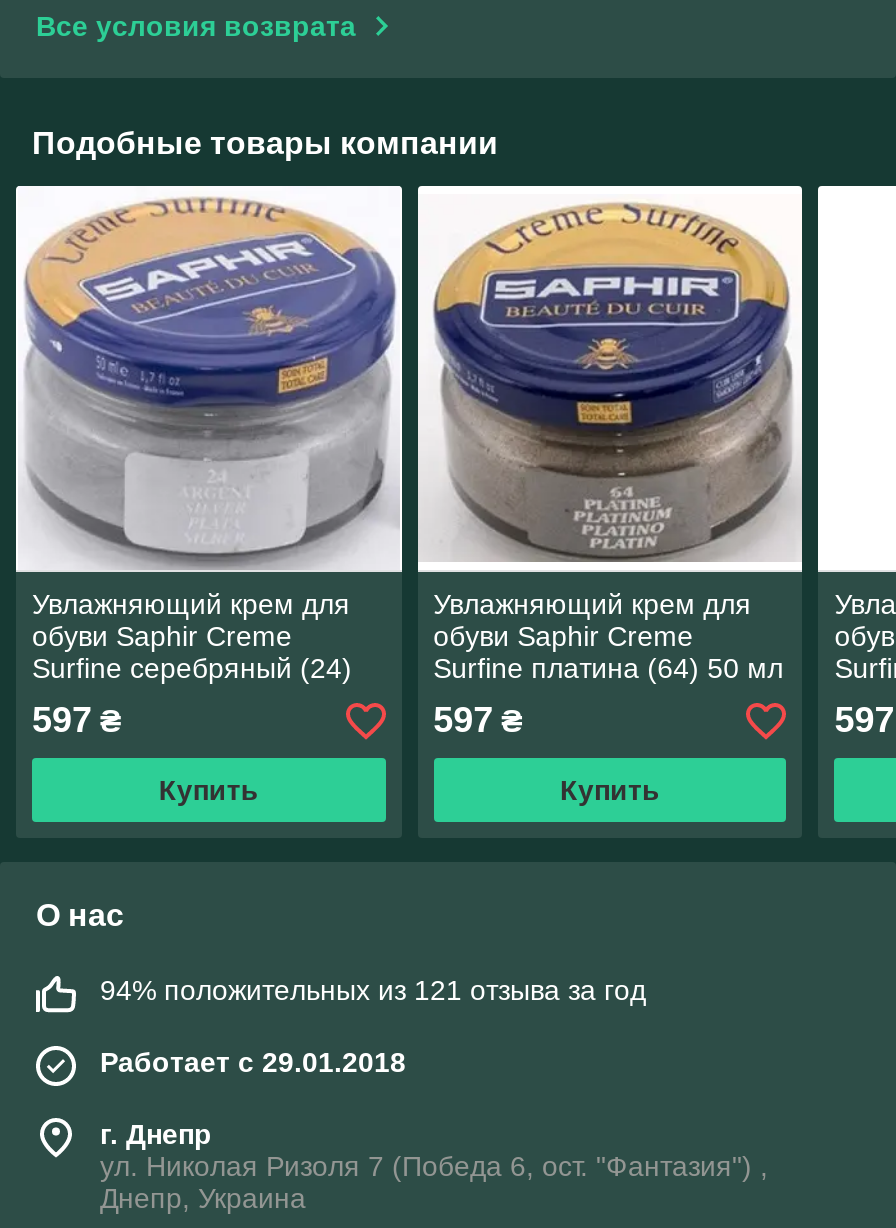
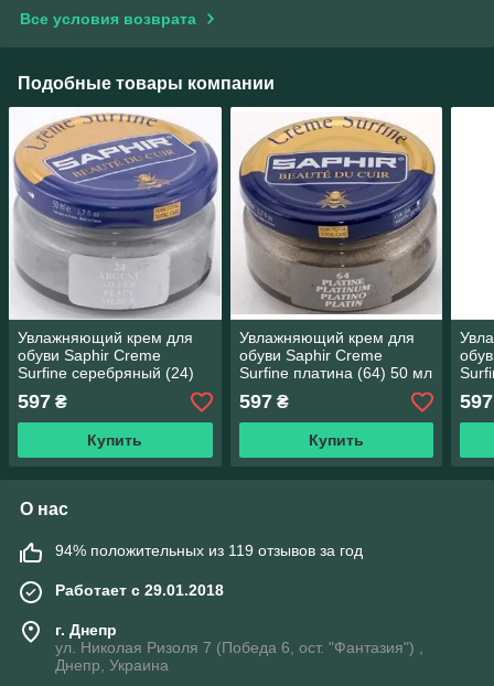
[100,975,646,1007] 94% положительных из 121 отзыва за год -> [55,542,363,560] 94% положительных из 119 отзывов за год

